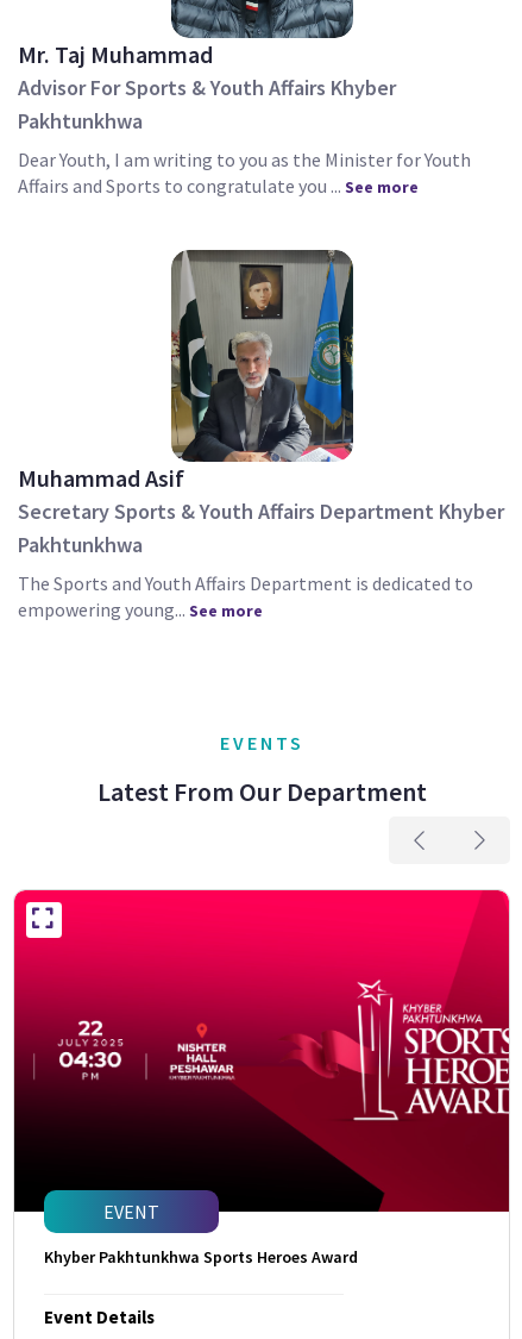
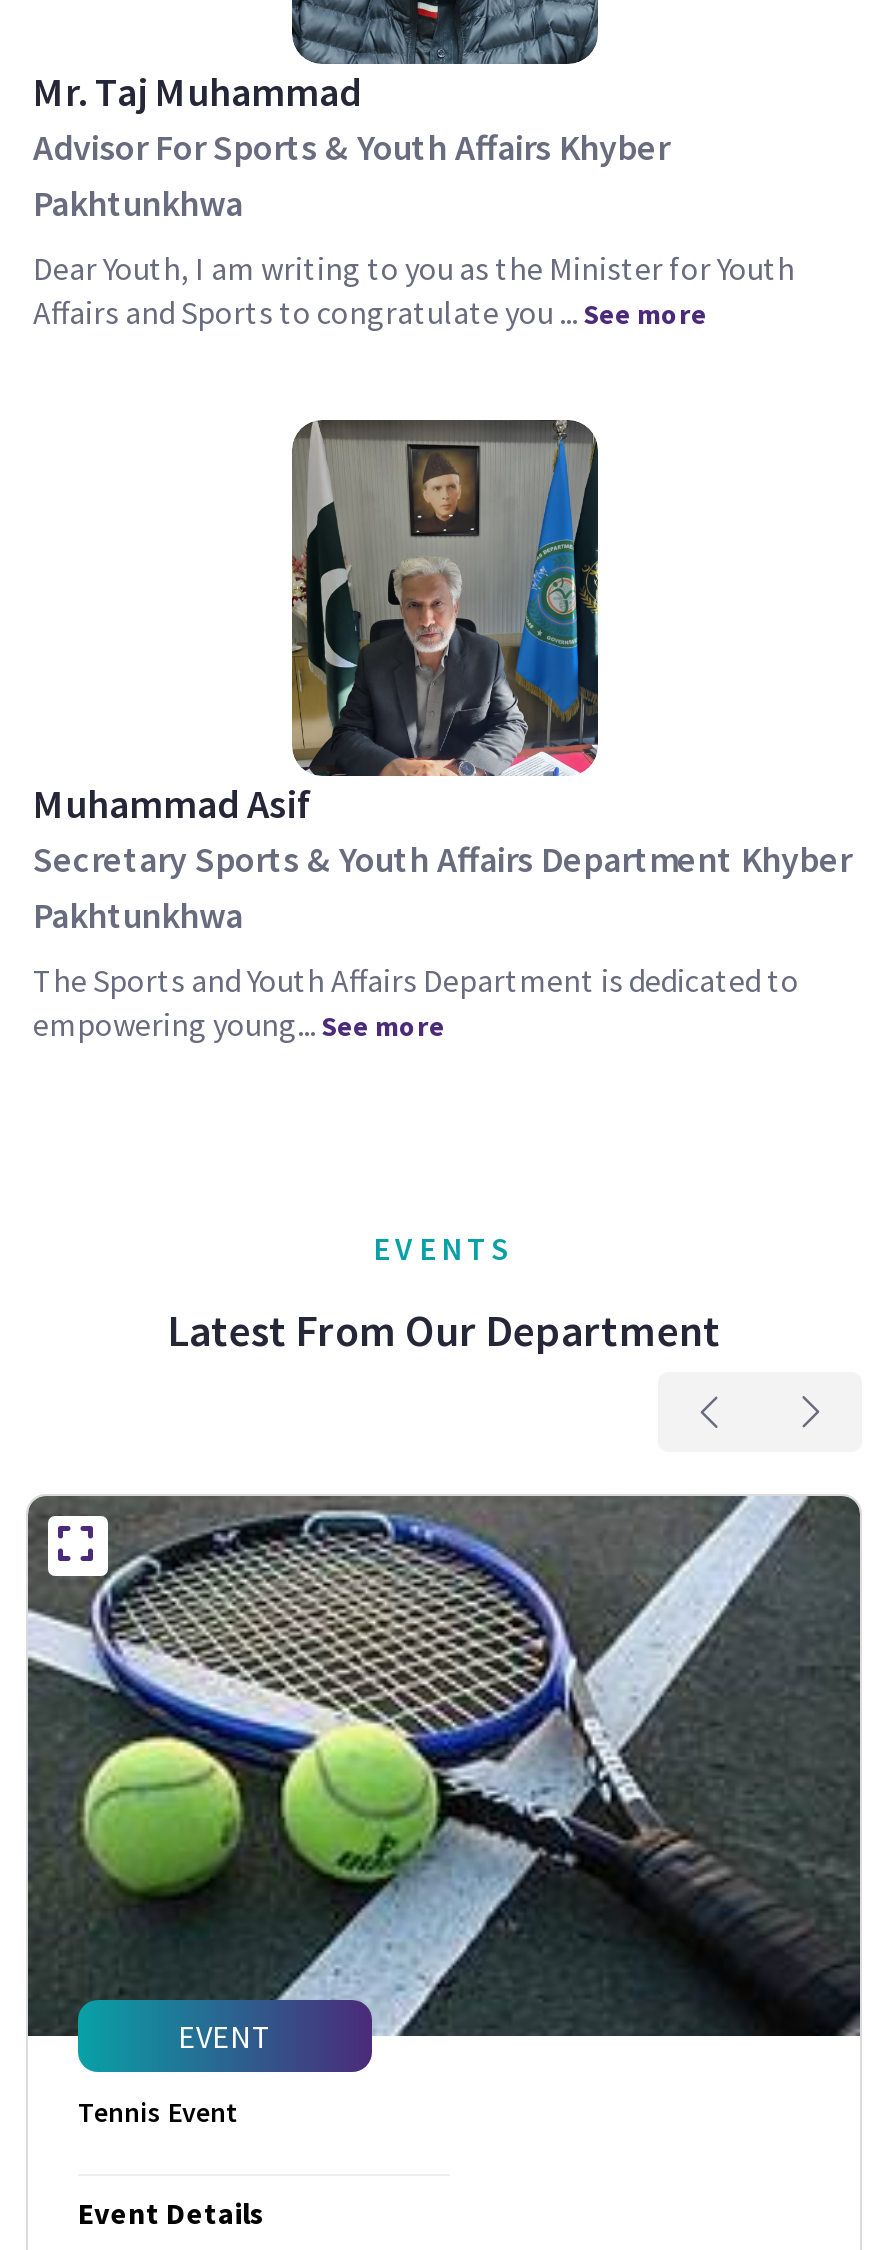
[13,889,510,1267] [image] | Khyber Pakhtunkhwa Sports Heroes Award -> [26,1494,862,2130] [image] | Tennis Event

